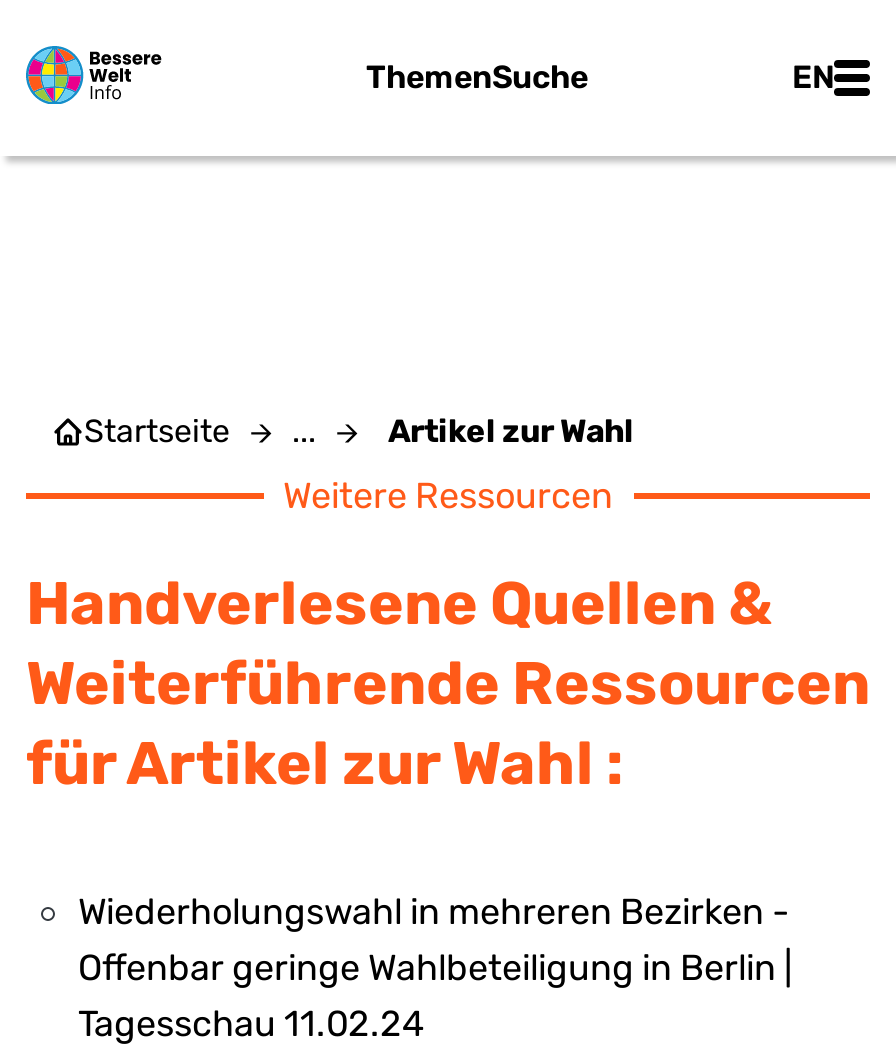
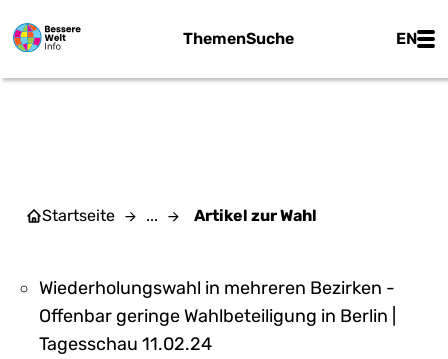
[26,474,870,800] Weitere Ressourcen | Handverlesene Quellen & | Weiterführende Ressourcen | für Artikel zur Wahl : -> none

